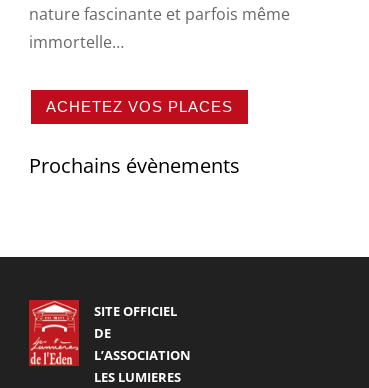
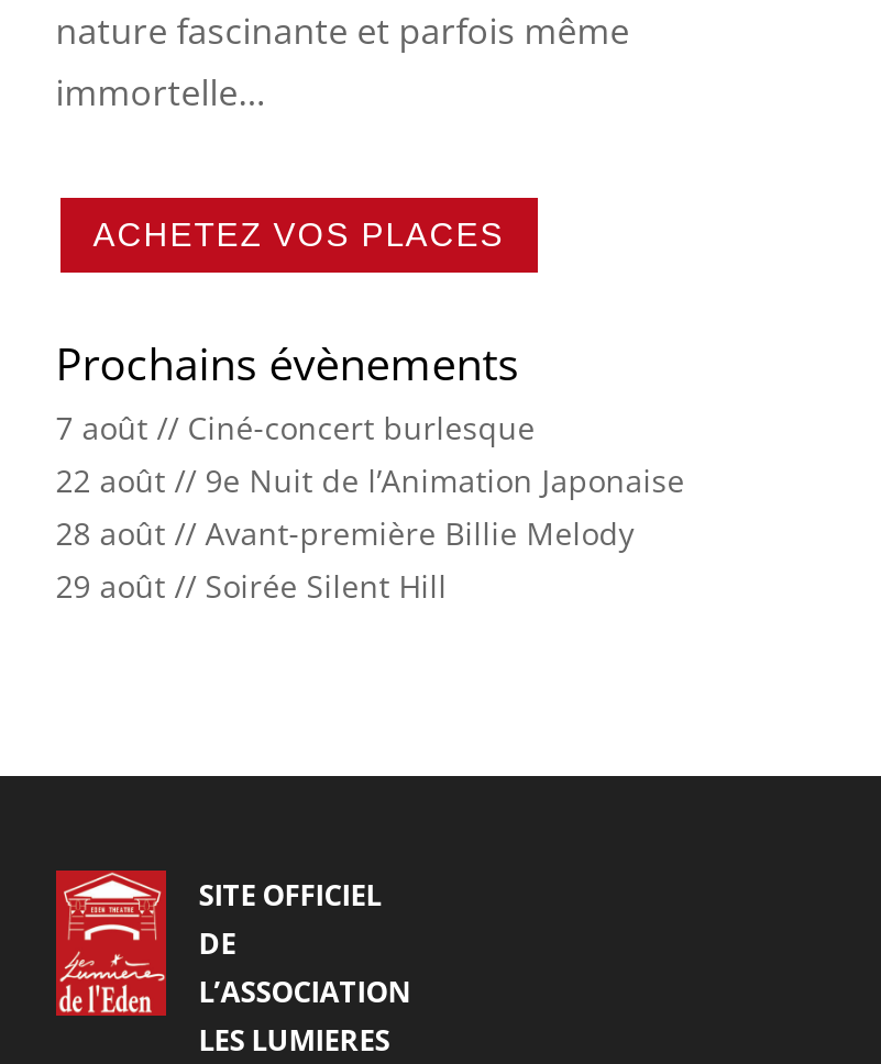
none -> [56,406,685,606] 7 août // Ciné-concert burlesque | 22 août // 9e Nuit de l’Animation Japonaise | 28 août // Avant-première Billie Melody | 29 août // Soirée Silent Hill

